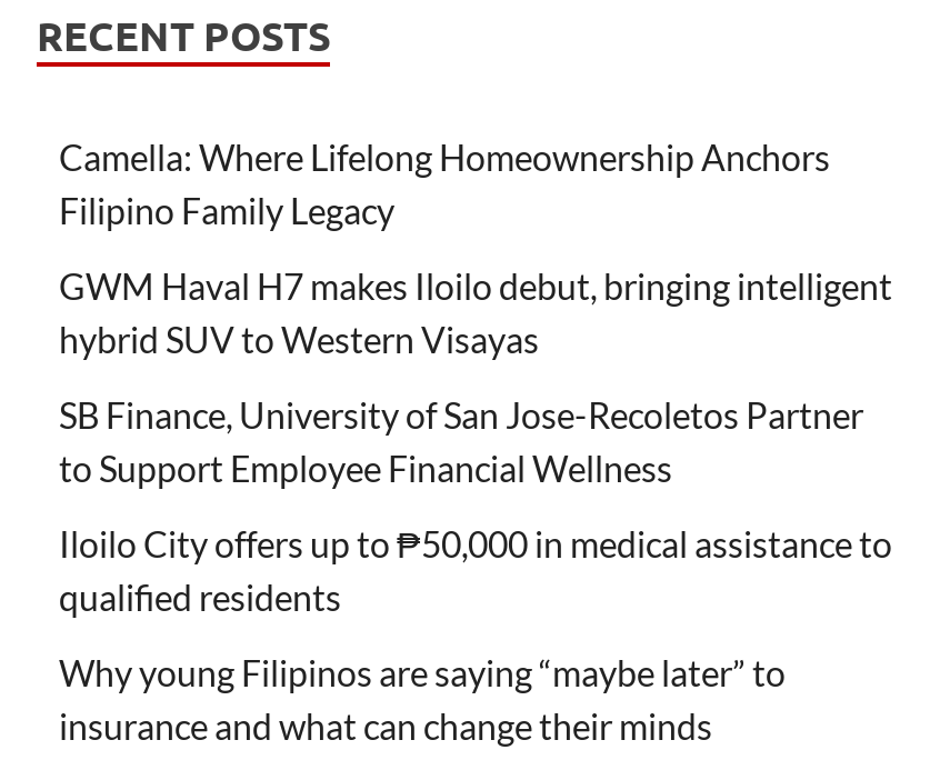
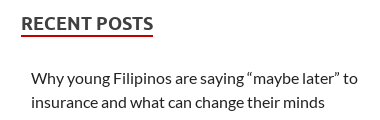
[59,136,892,618] Camella: Where Lifelong Homeownership Anchors | Filipino Family Legacy | GWM Haval H7 makes Iloilo debut, bringing intelligent | hybrid SUV to Western Visayas | SB Finance, University of San Jose-Recoletos Partner | to Support Employee Financial Wellness | Iloilo City offers up to ₱50,000 in medical assistance to | qualified residents -> none

